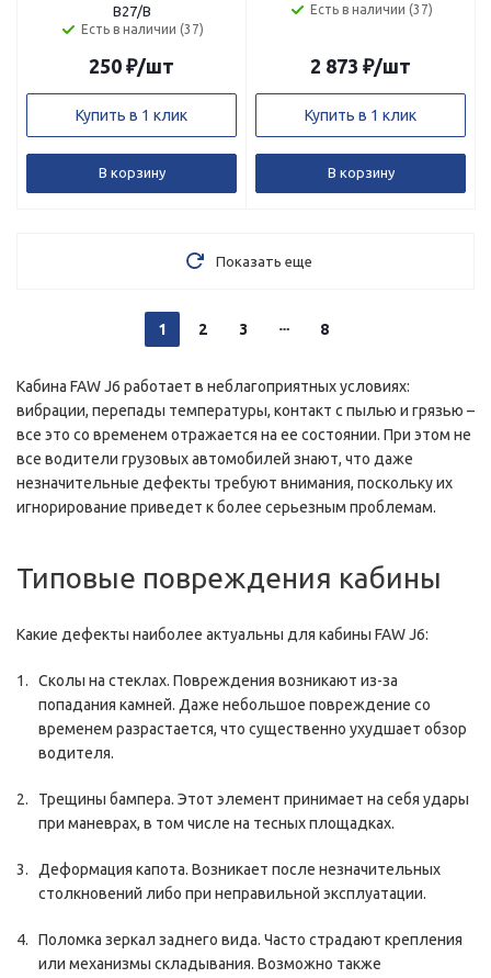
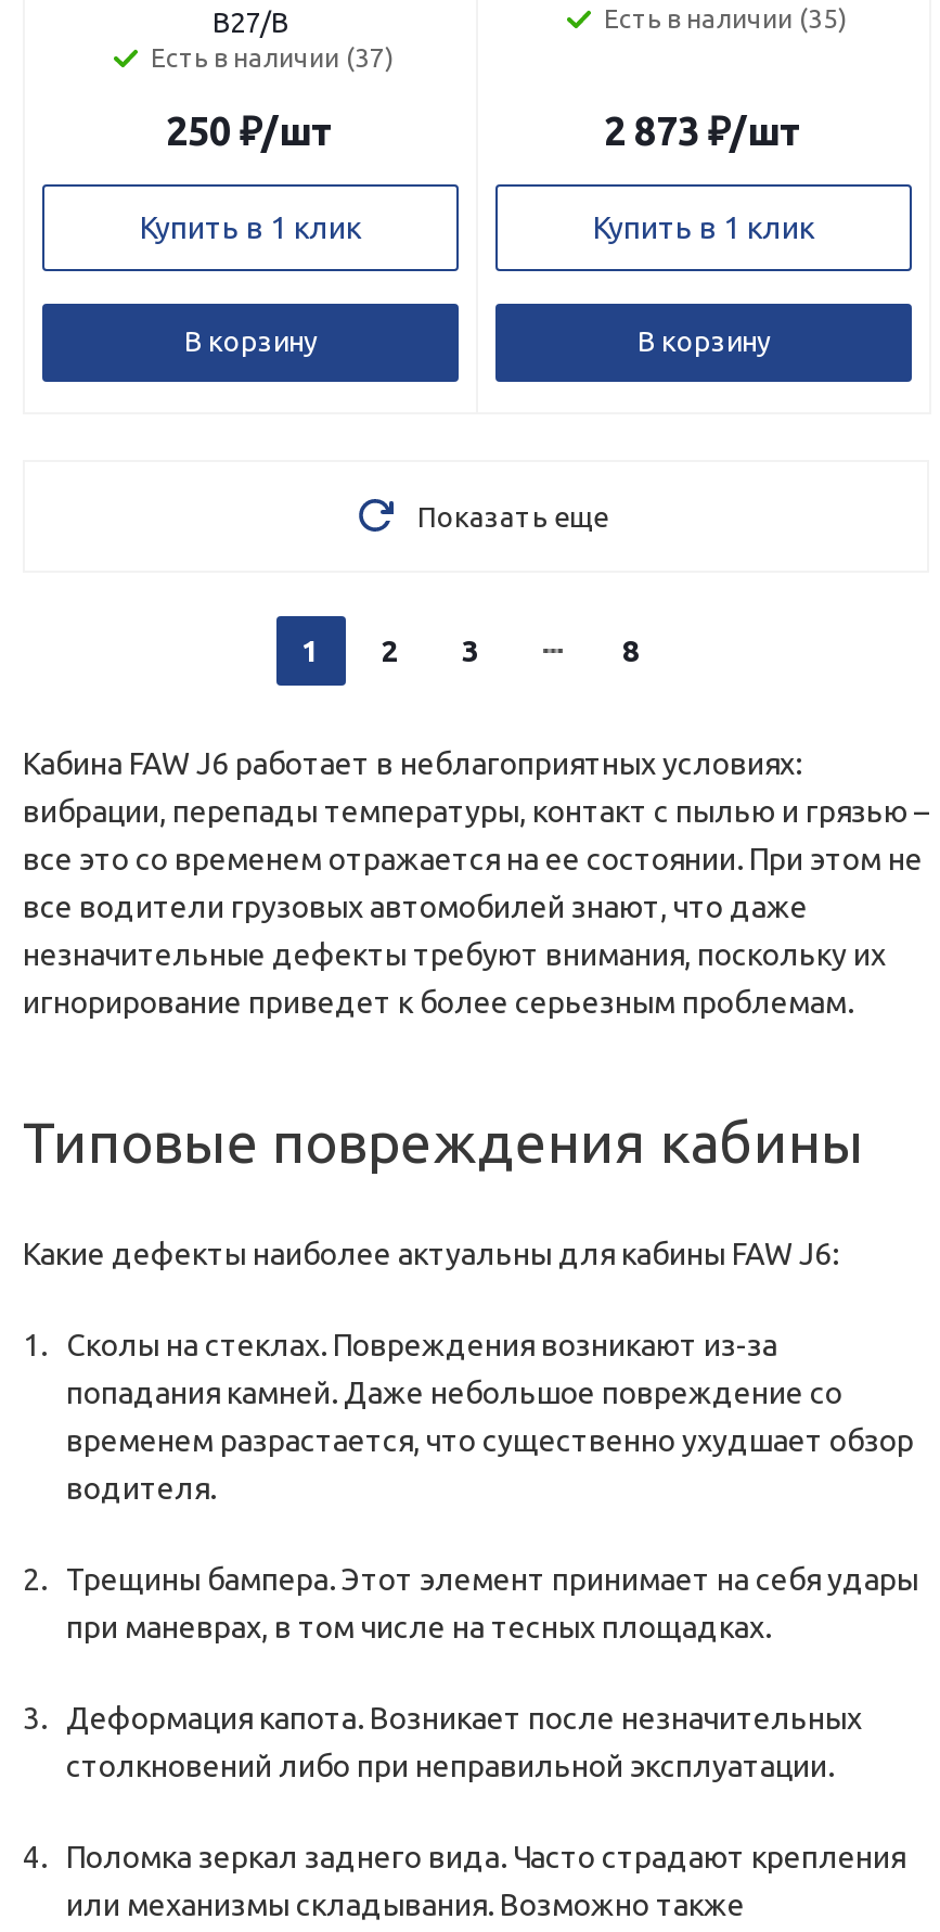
[310,2,433,16] Есть в наличии (37) -> [604,4,847,32] Есть в наличии (35)

